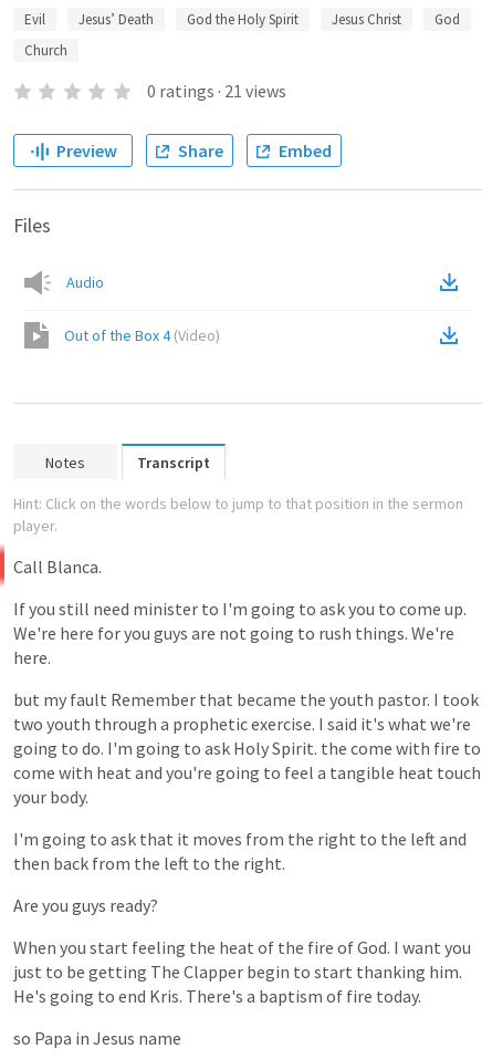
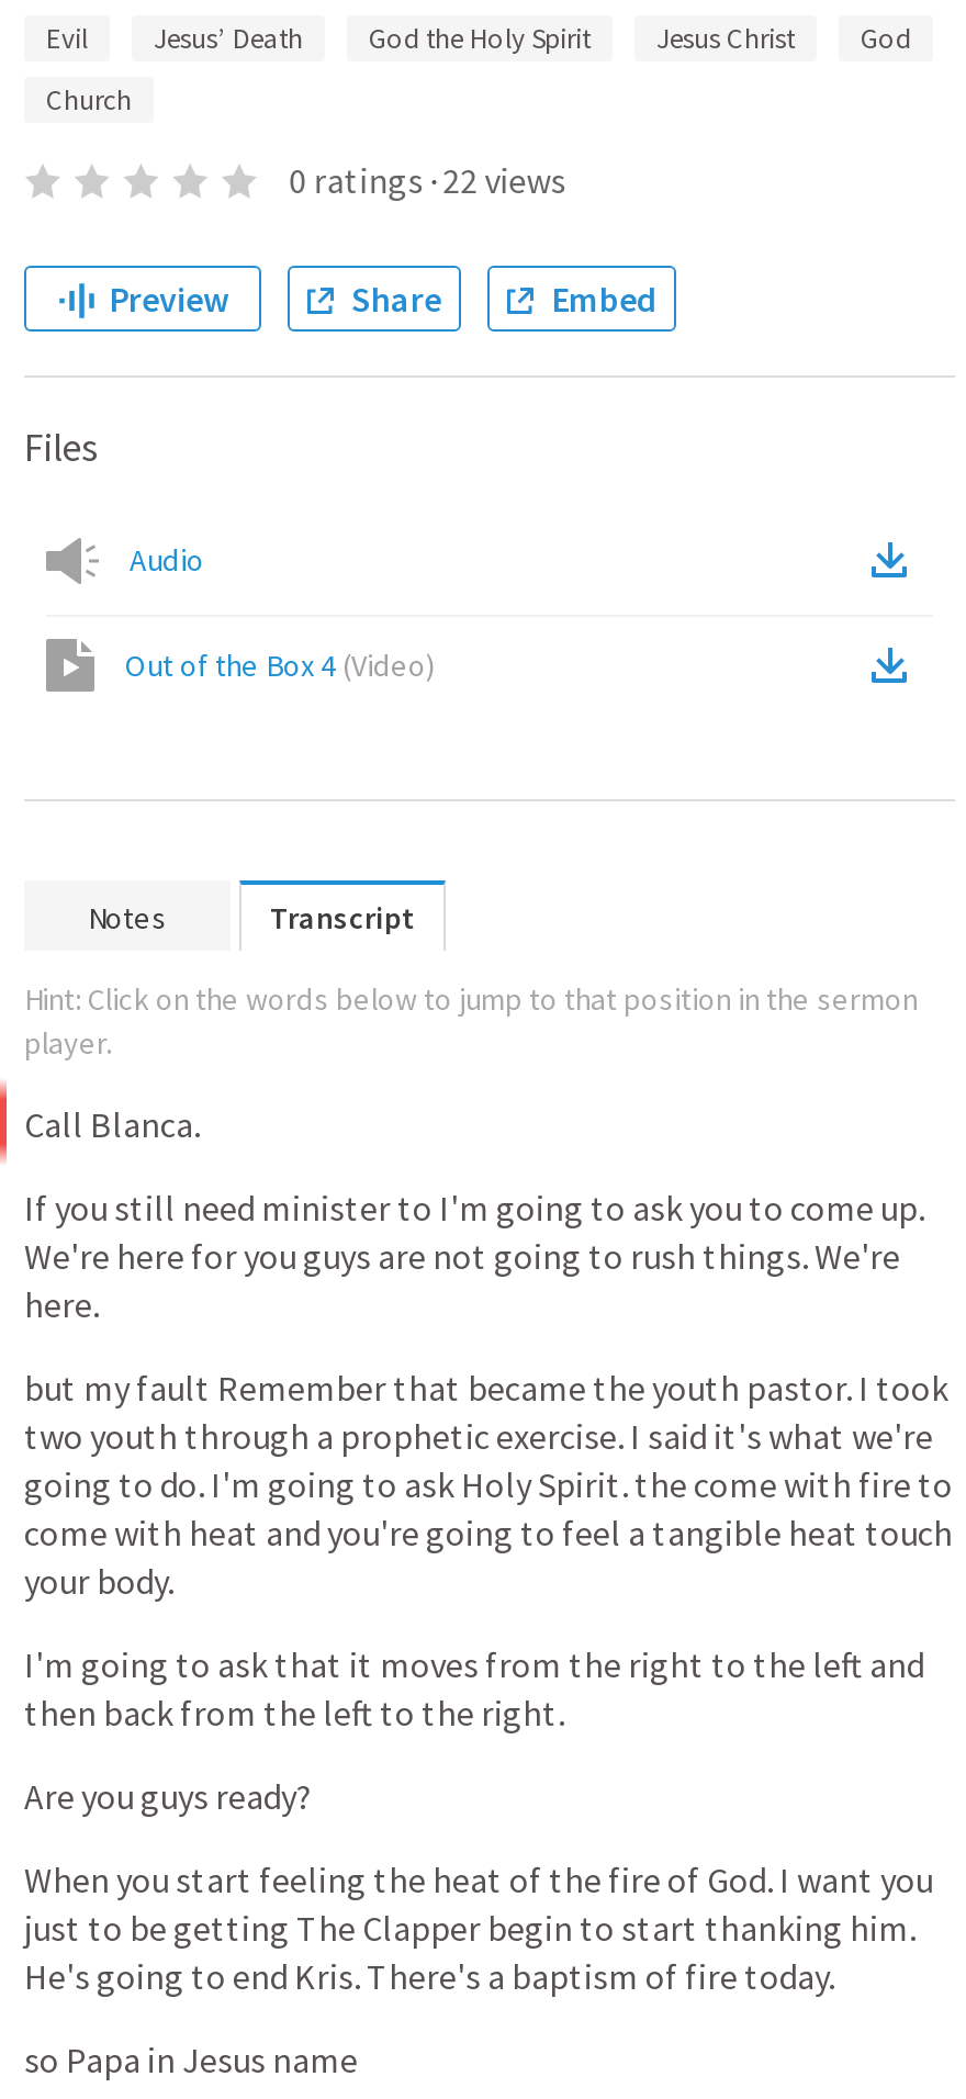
[147,80,286,102] 0 ratings · 21 views -> [289,158,566,202] 0 ratings · 22 views

